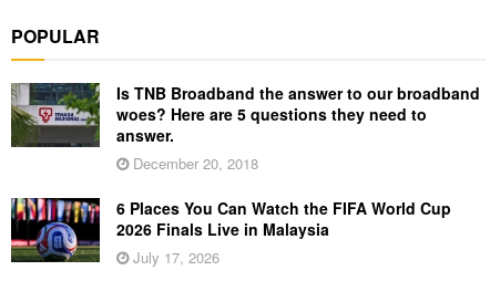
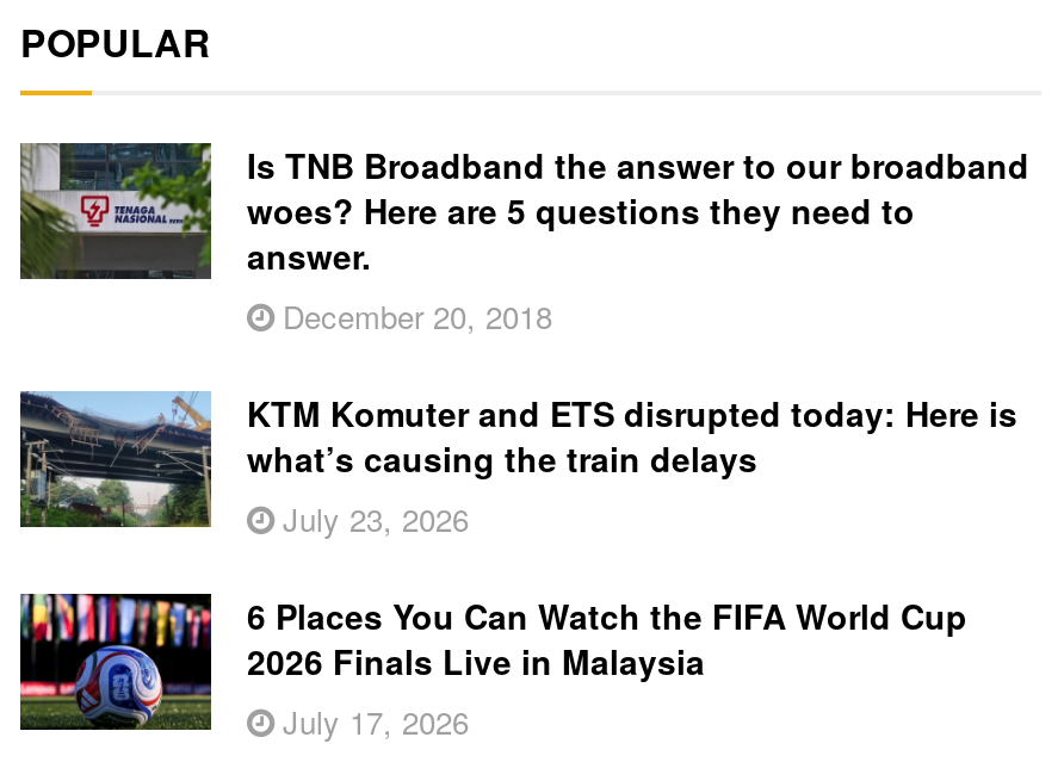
none -> [18,389,1017,541] [image] | KTM Komuter and ETS disrupted today: Here is | what’s causing the train delays | July 23, 2026

